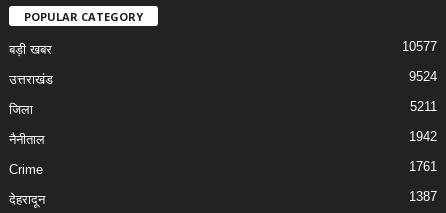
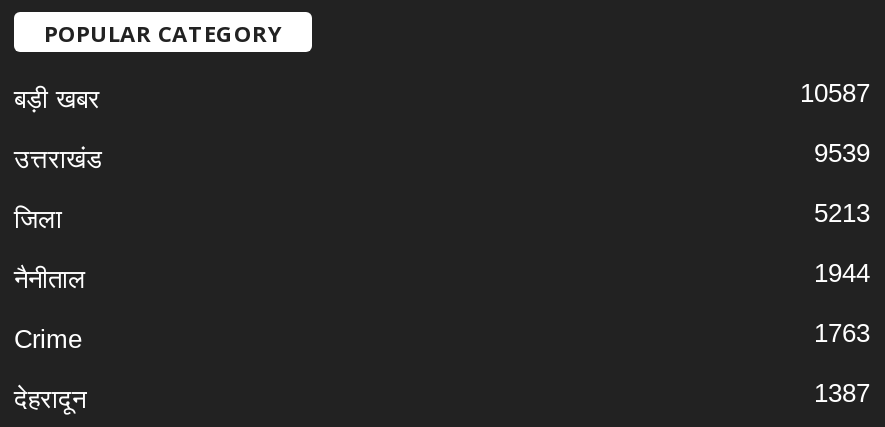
[402,39,437,54] 10577 -> [800,79,870,109] 10587
[409,69,437,84] 9524 -> [814,139,870,169] 9539
[410,99,437,114] 5211 -> [814,199,870,229] 5213
[409,129,437,144] 1942 -> [814,259,870,289] 1944
[409,159,437,174] 1761 -> [814,319,870,349] 1763

